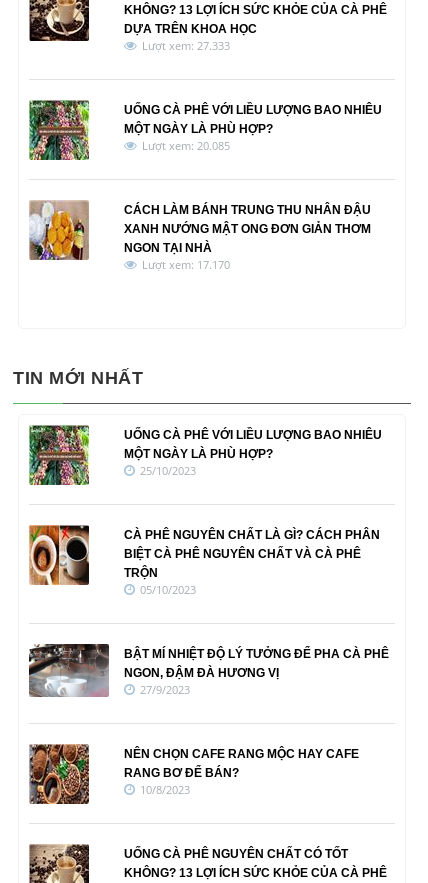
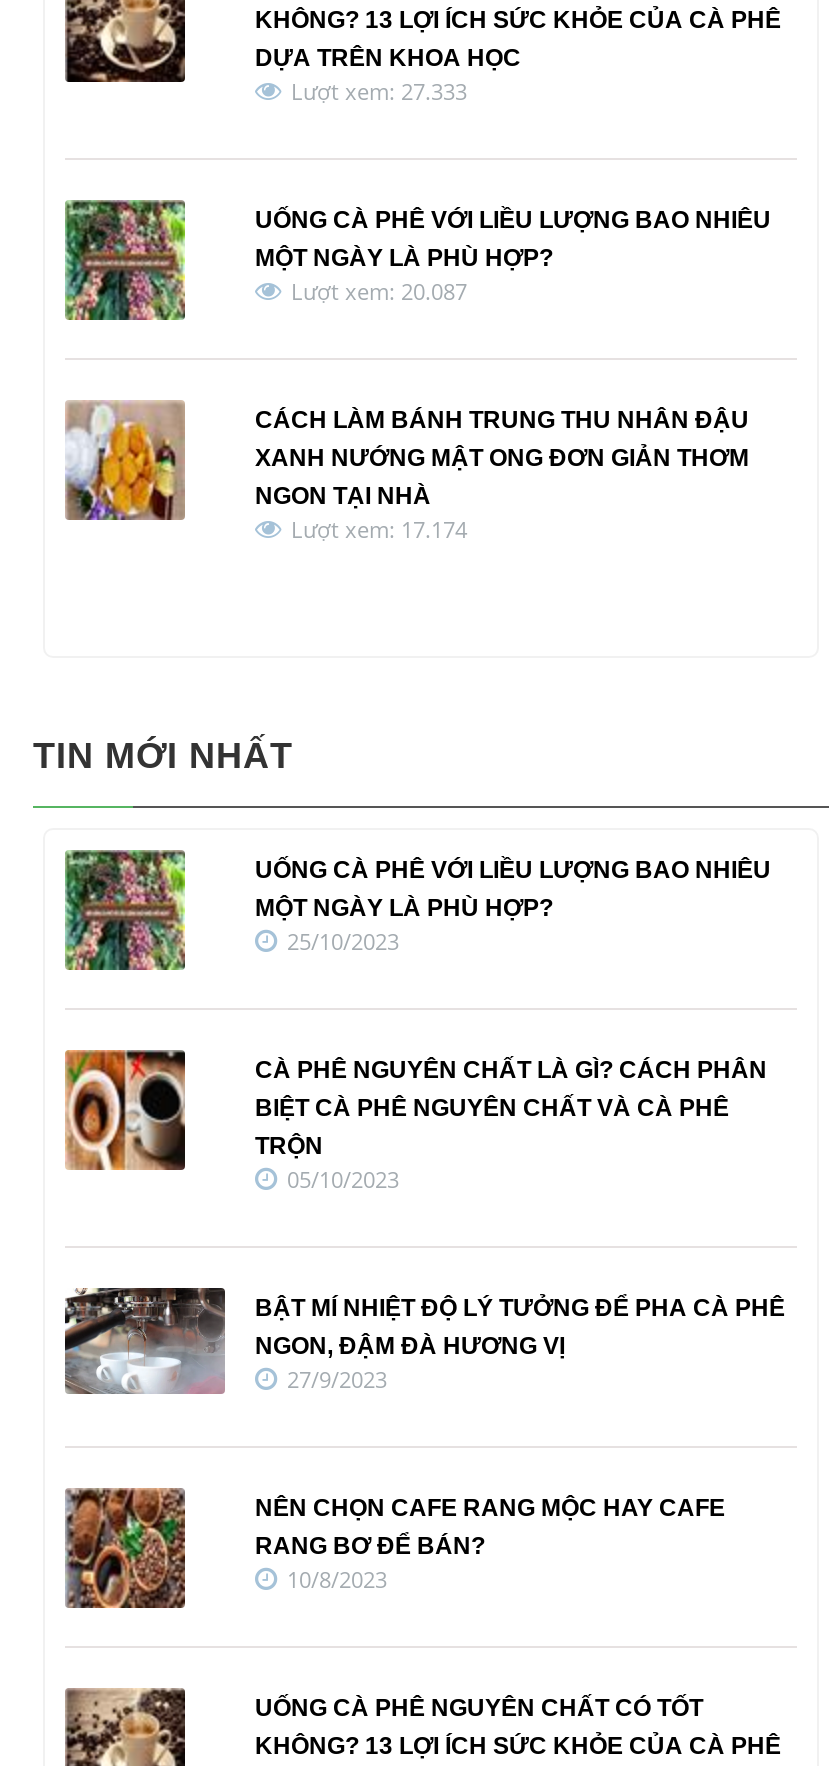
[142,138,230,153] Lượt xem: 20.085 -> [291,276,467,306] Lượt xem: 20.087
[142,257,230,272] Lượt xem: 17.170 -> [291,514,467,544] Lượt xem: 17.174

